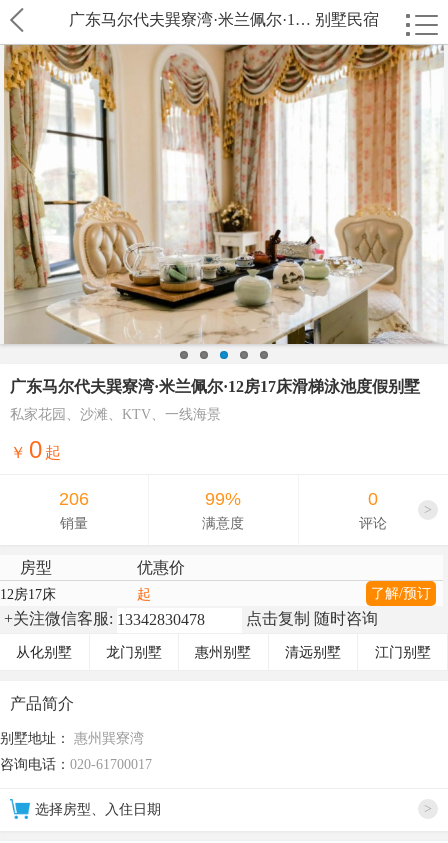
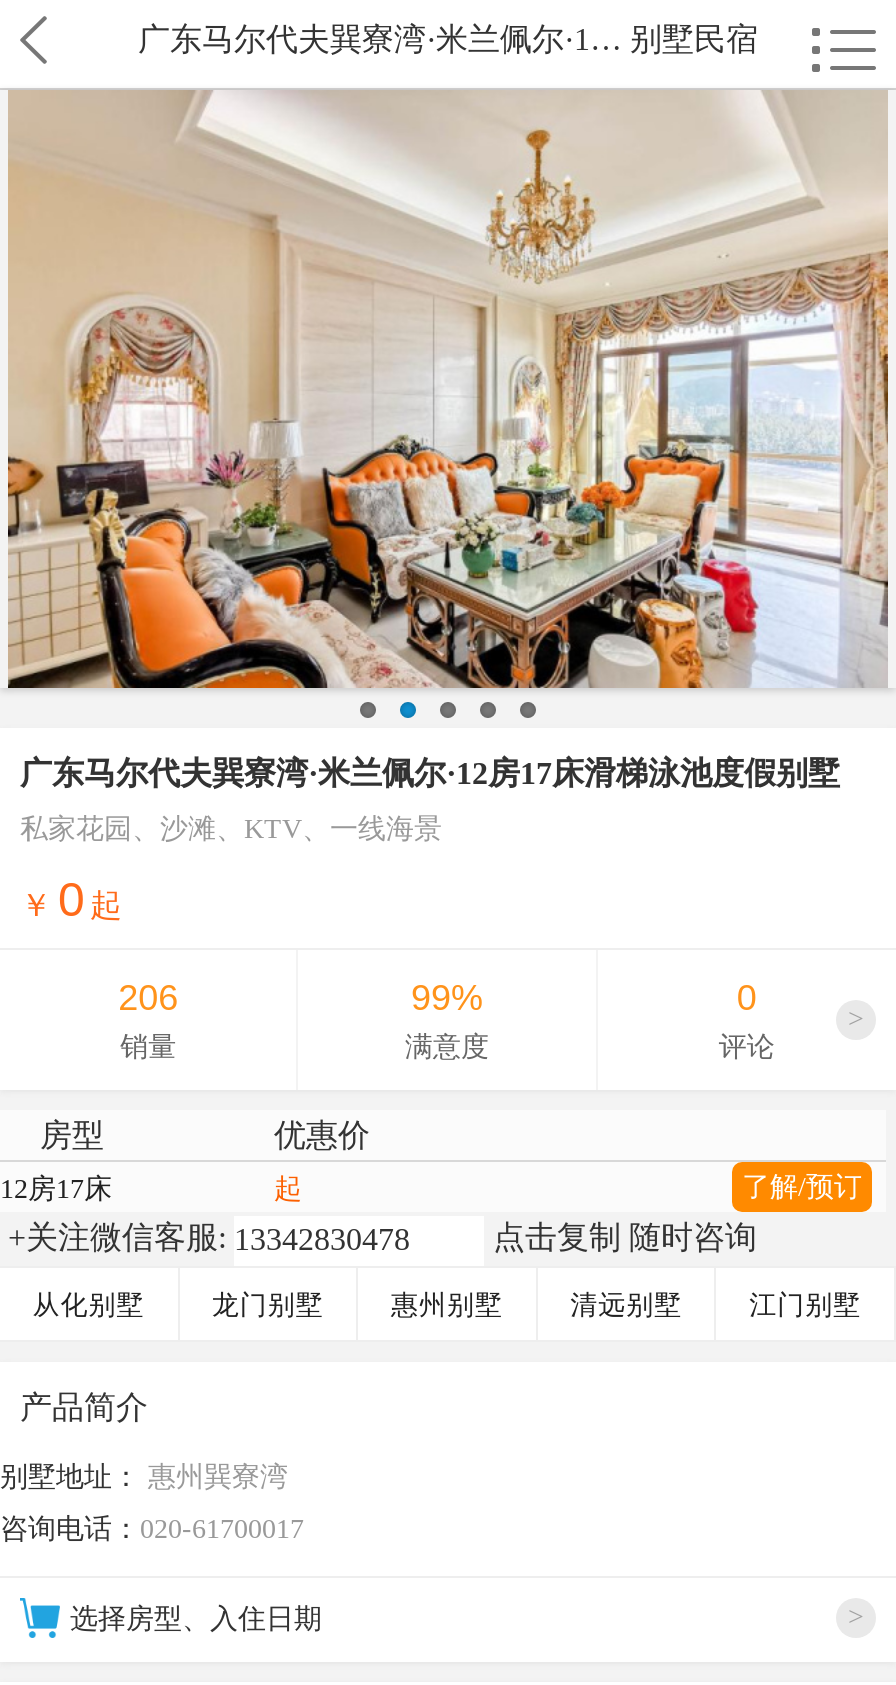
[4,44,444,360] [image] -> [8,90,890,718] [image]

